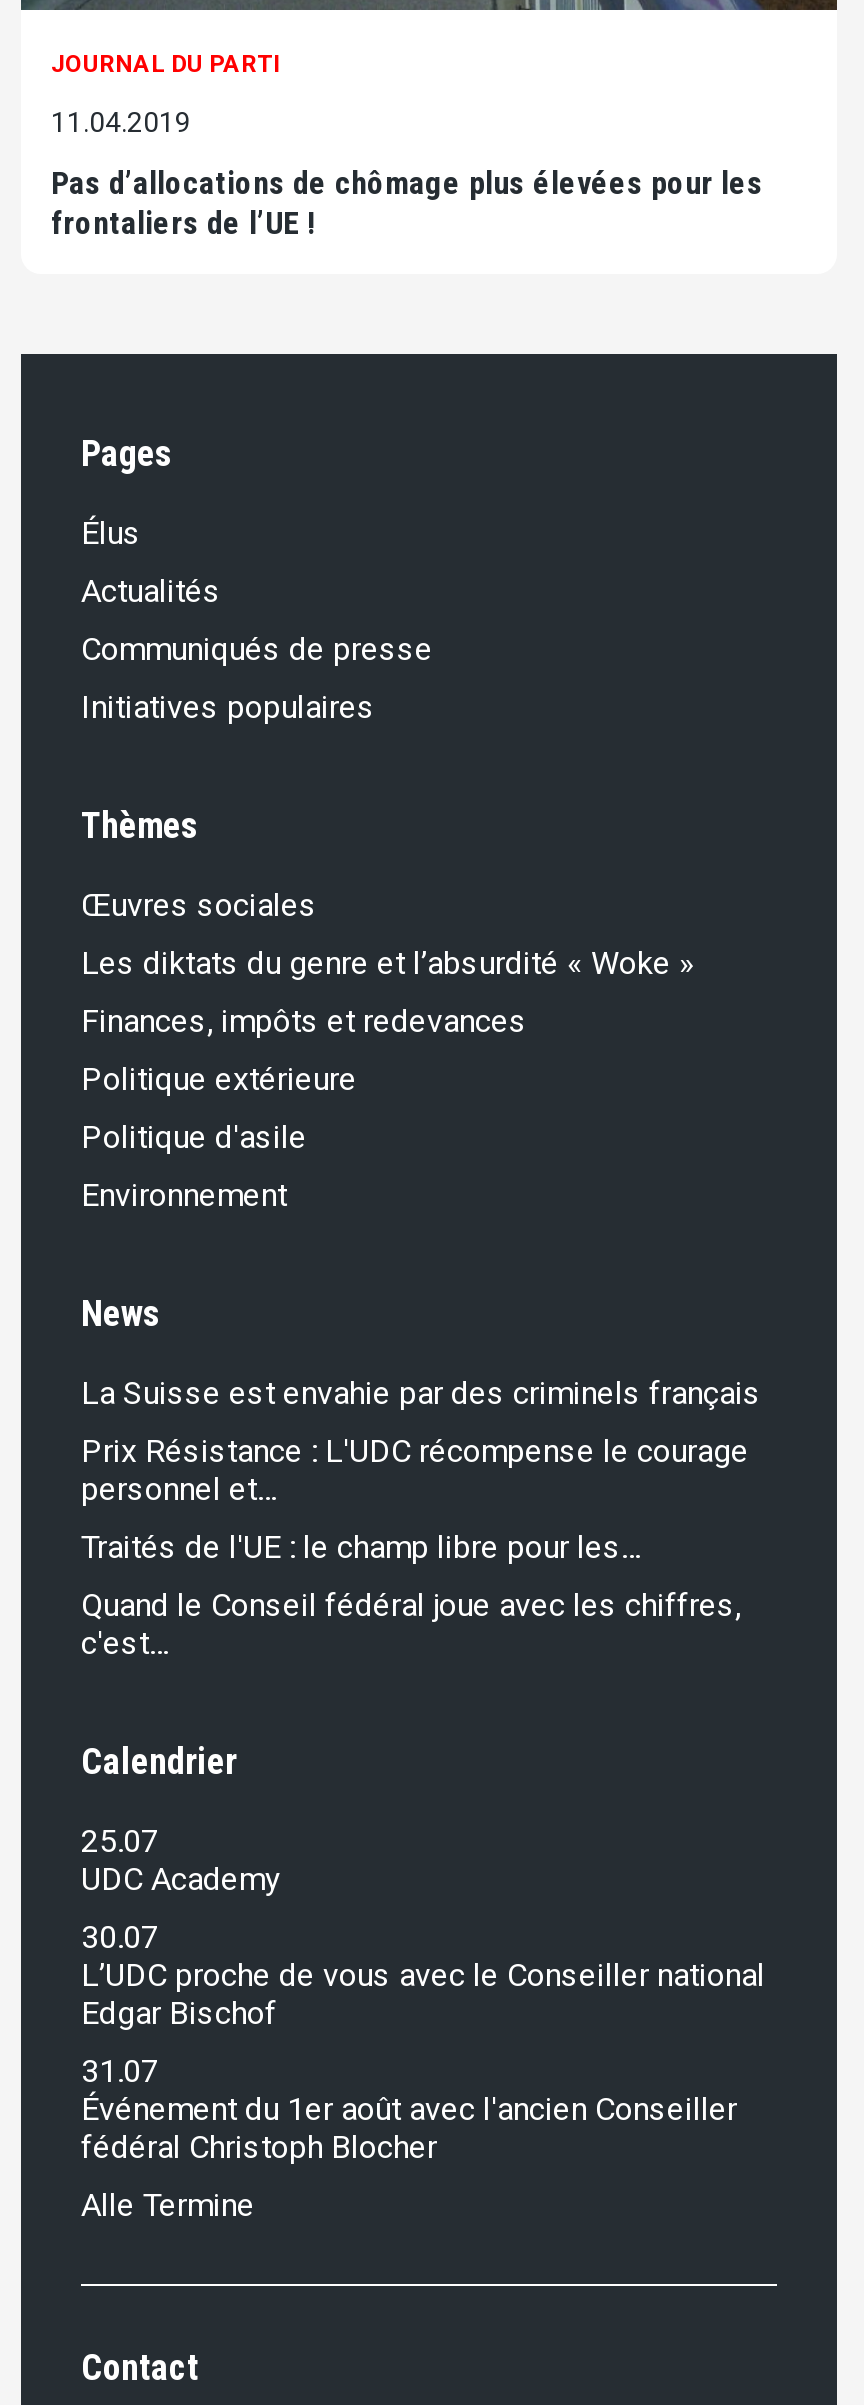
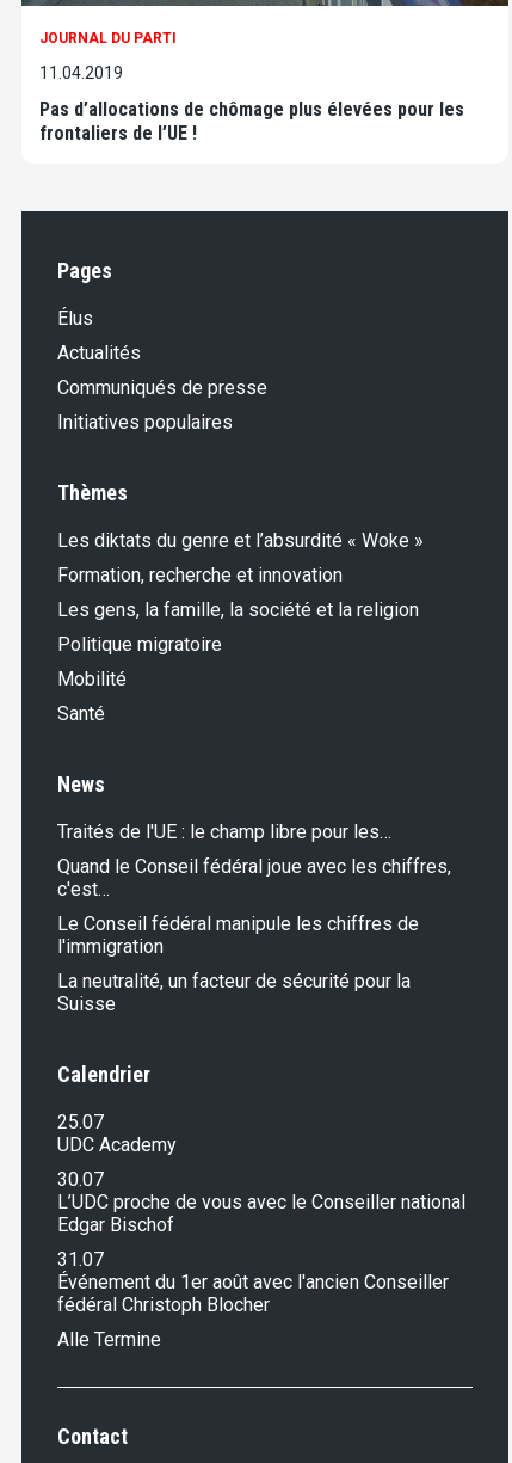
[81,885,317,923] Œuvres sociales -> none
moved [81,943,695,981] -> [57,528,424,551]: Les diktats du genre et l’absurdité « Woke »
[81,1001,527,1213] Finances, impôts et redevances | Politique extérieure | Politique d'asile | Environnement -> [57,563,419,724] Formation, recherche et innovation | Les gens, la famille, la société et la religion | Politique migratoire | Mobilité | Santé
[81,1373,761,1507] La Suisse est envahie par des criminels français | Prix Résistance : L'UDC récompense le courage | personnel et… -> none
moved [81,1527,741,1661] -> [57,820,451,900]: Traités de l'UE : le champ libre pour les… | Quand le Conseil fédéral joue avec les chiffres, | c'est…
none -> [57,912,419,1015] Le Conseil fédéral manipule les chiffres de | l'immigration | La neutralité, un facteur de sécurité pour la | Suisse

